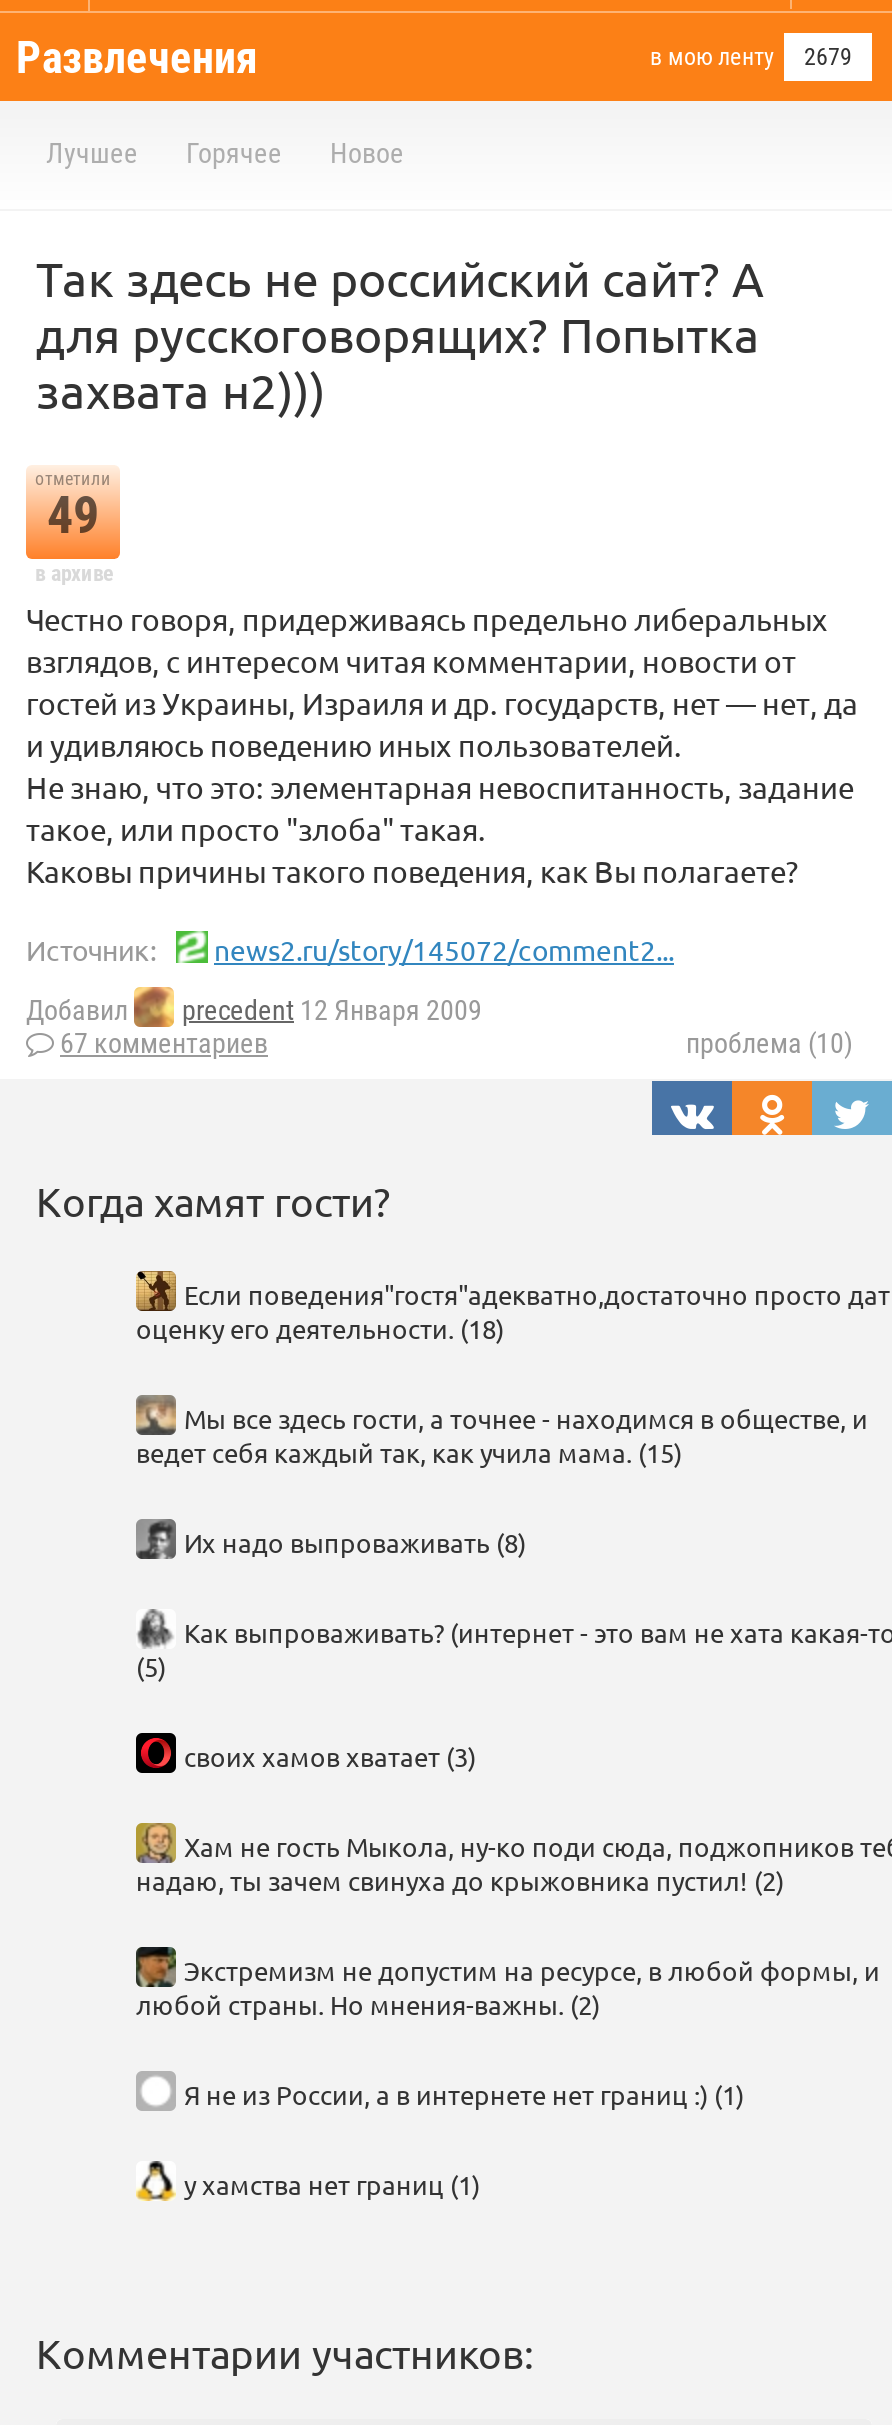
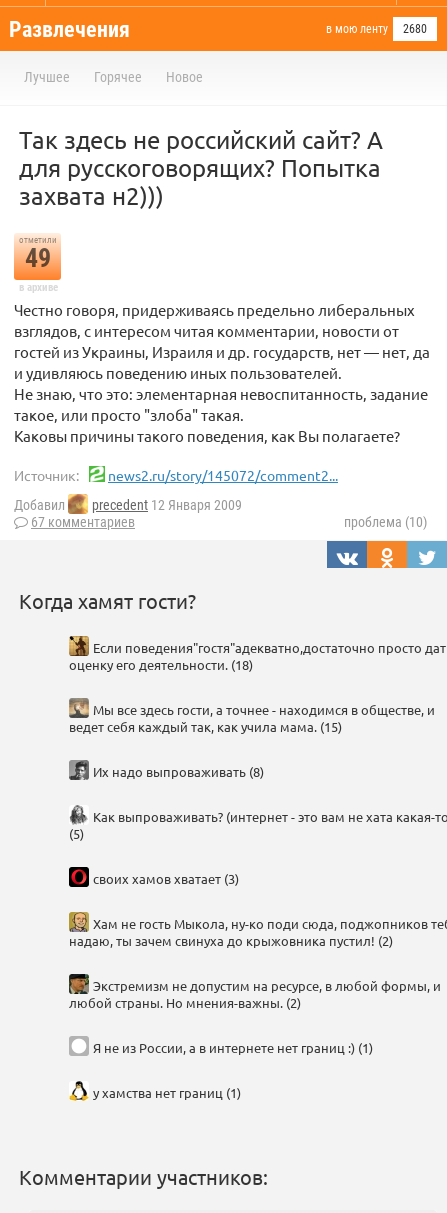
[650,43,852,71] в мою ленту 2679 -> [326,22,427,36] в мою ленту 2680

